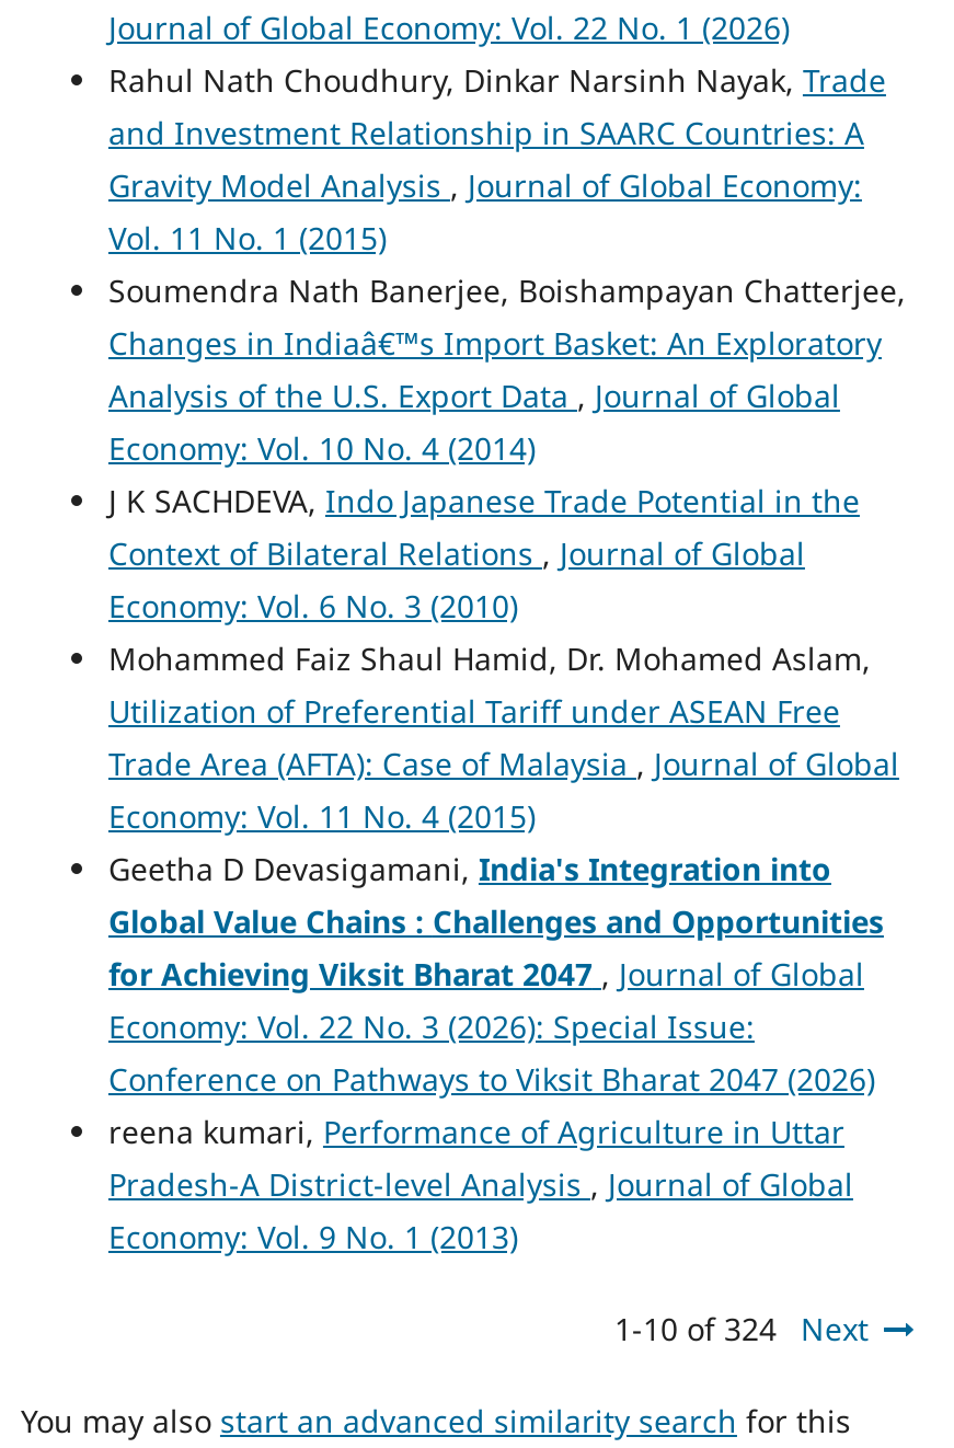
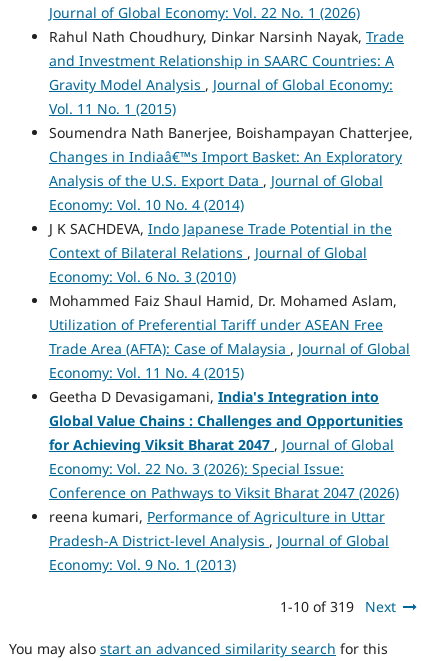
[614,1309,869,1351] 1-10 of 324 Next -> [280,597,396,616] 1-10 of 319 Next

